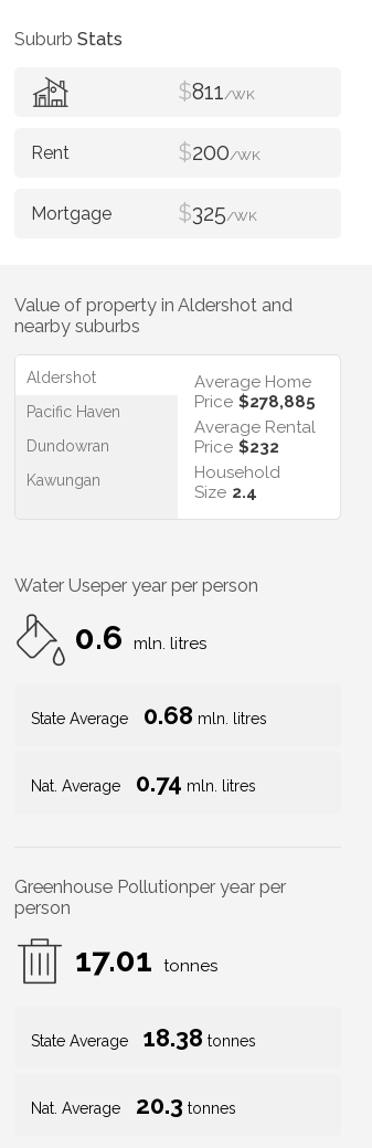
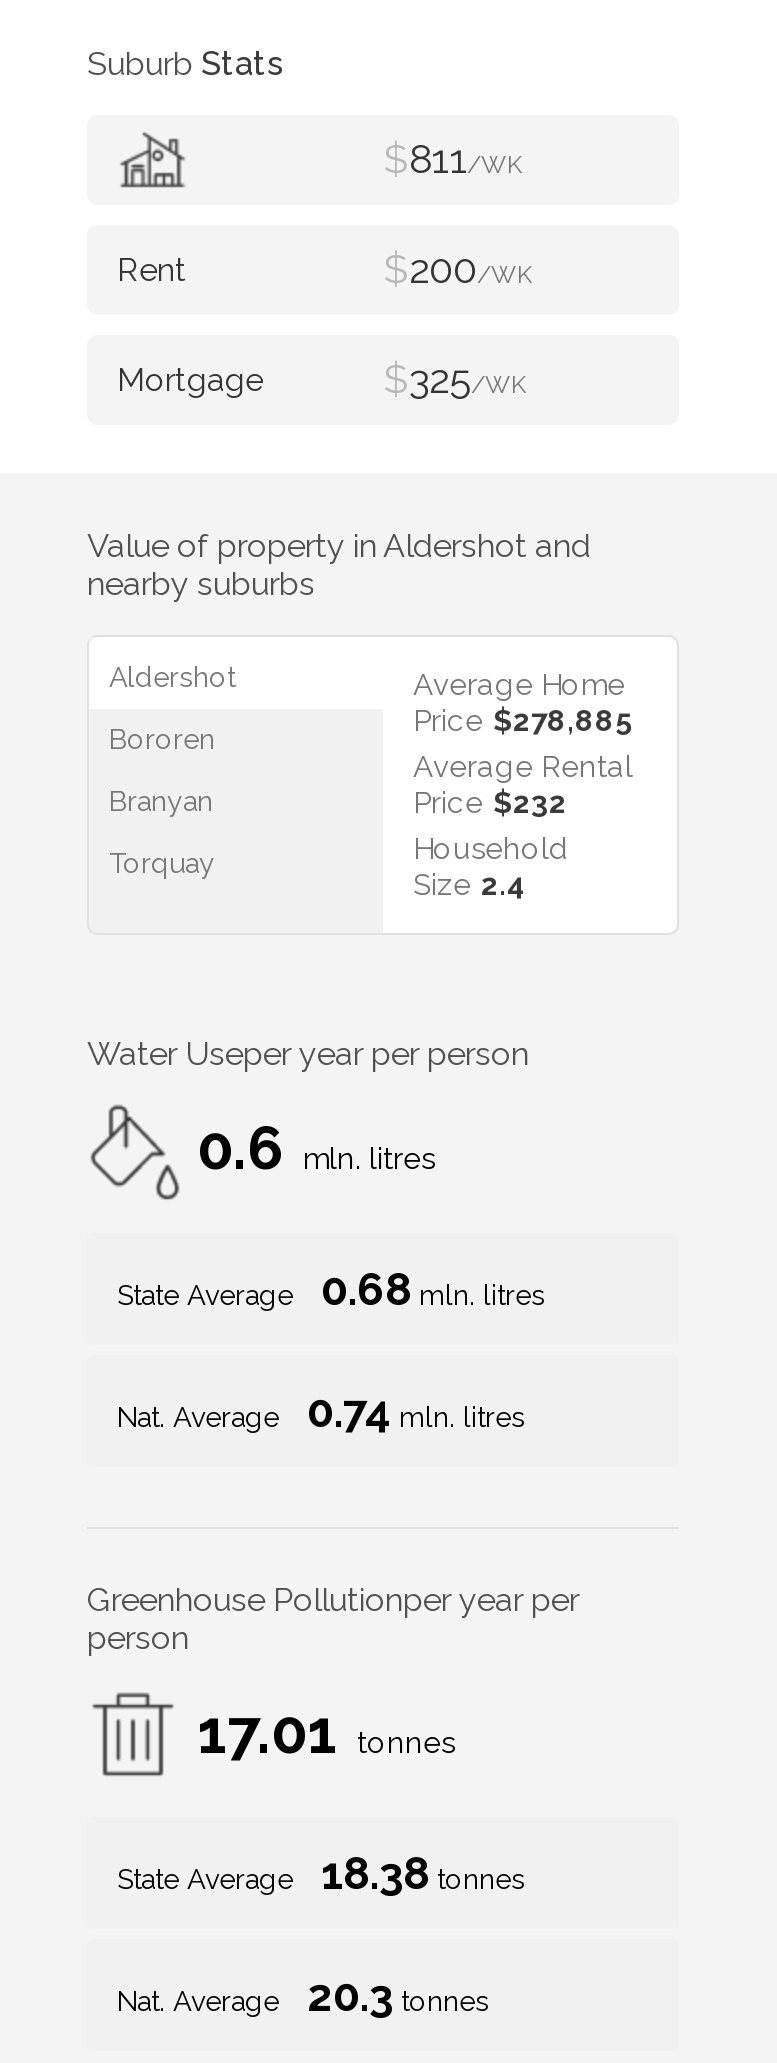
[26,403,120,421] Pacific Haven -> [109,723,215,755] Bororen
[26,437,109,455] Dundowran -> [109,785,213,817] Branyan
[26,472,100,489] Kawungan -> [109,847,215,879] Torquay

